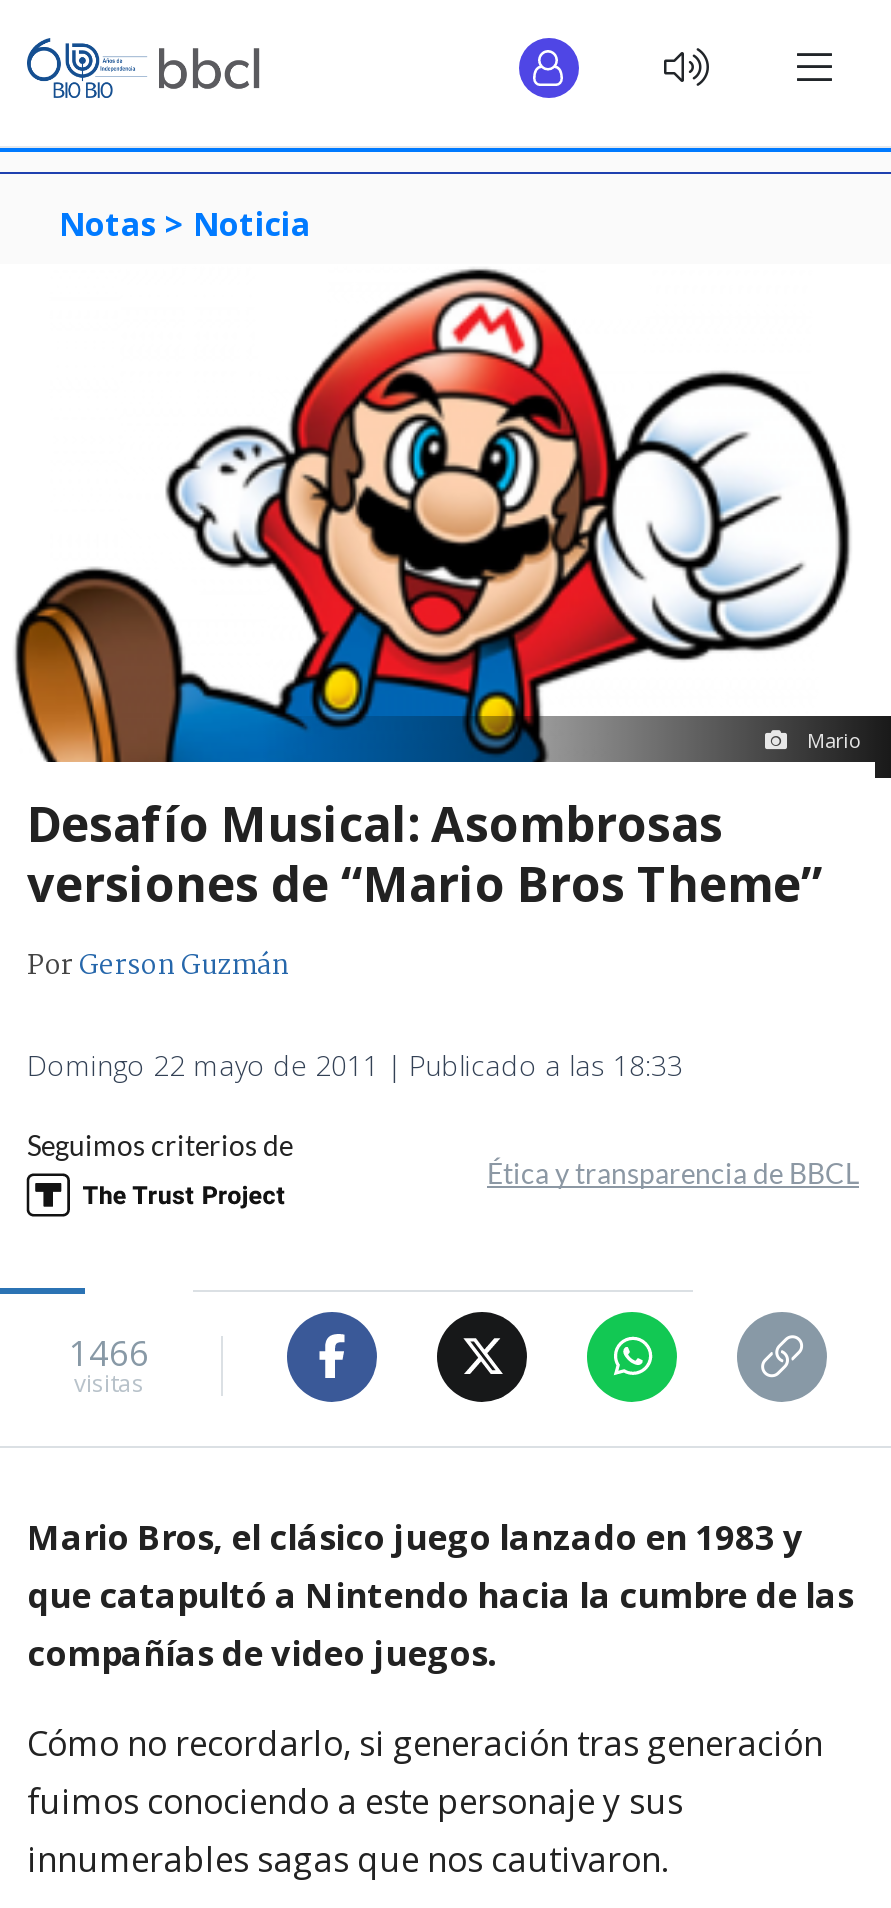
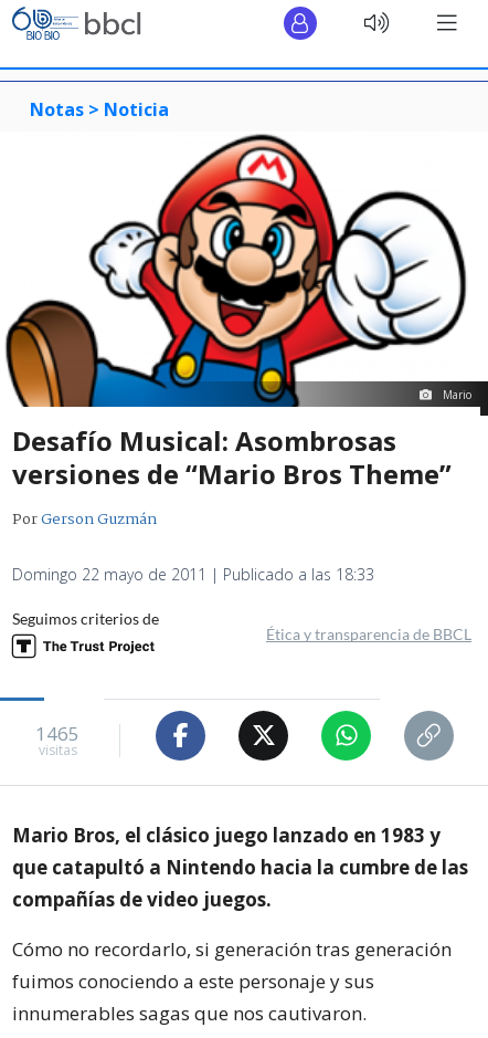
[69,1331,149,1377] 1466 -> [35,721,79,746] 1465

